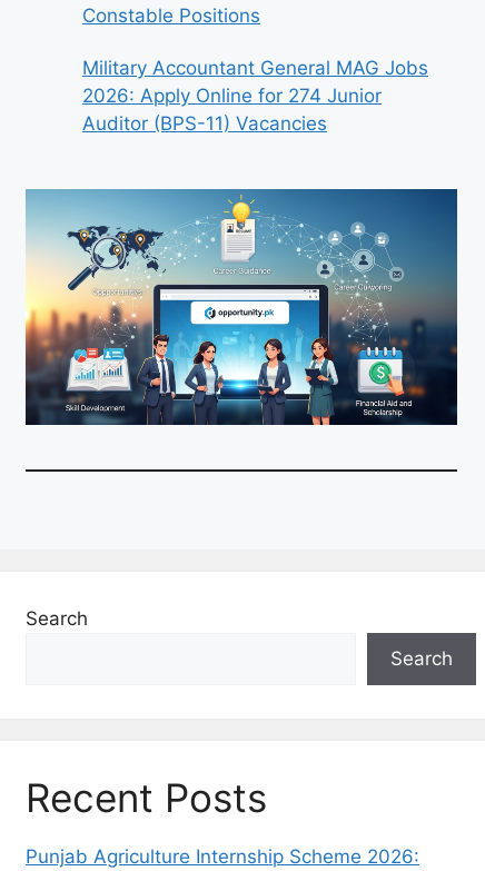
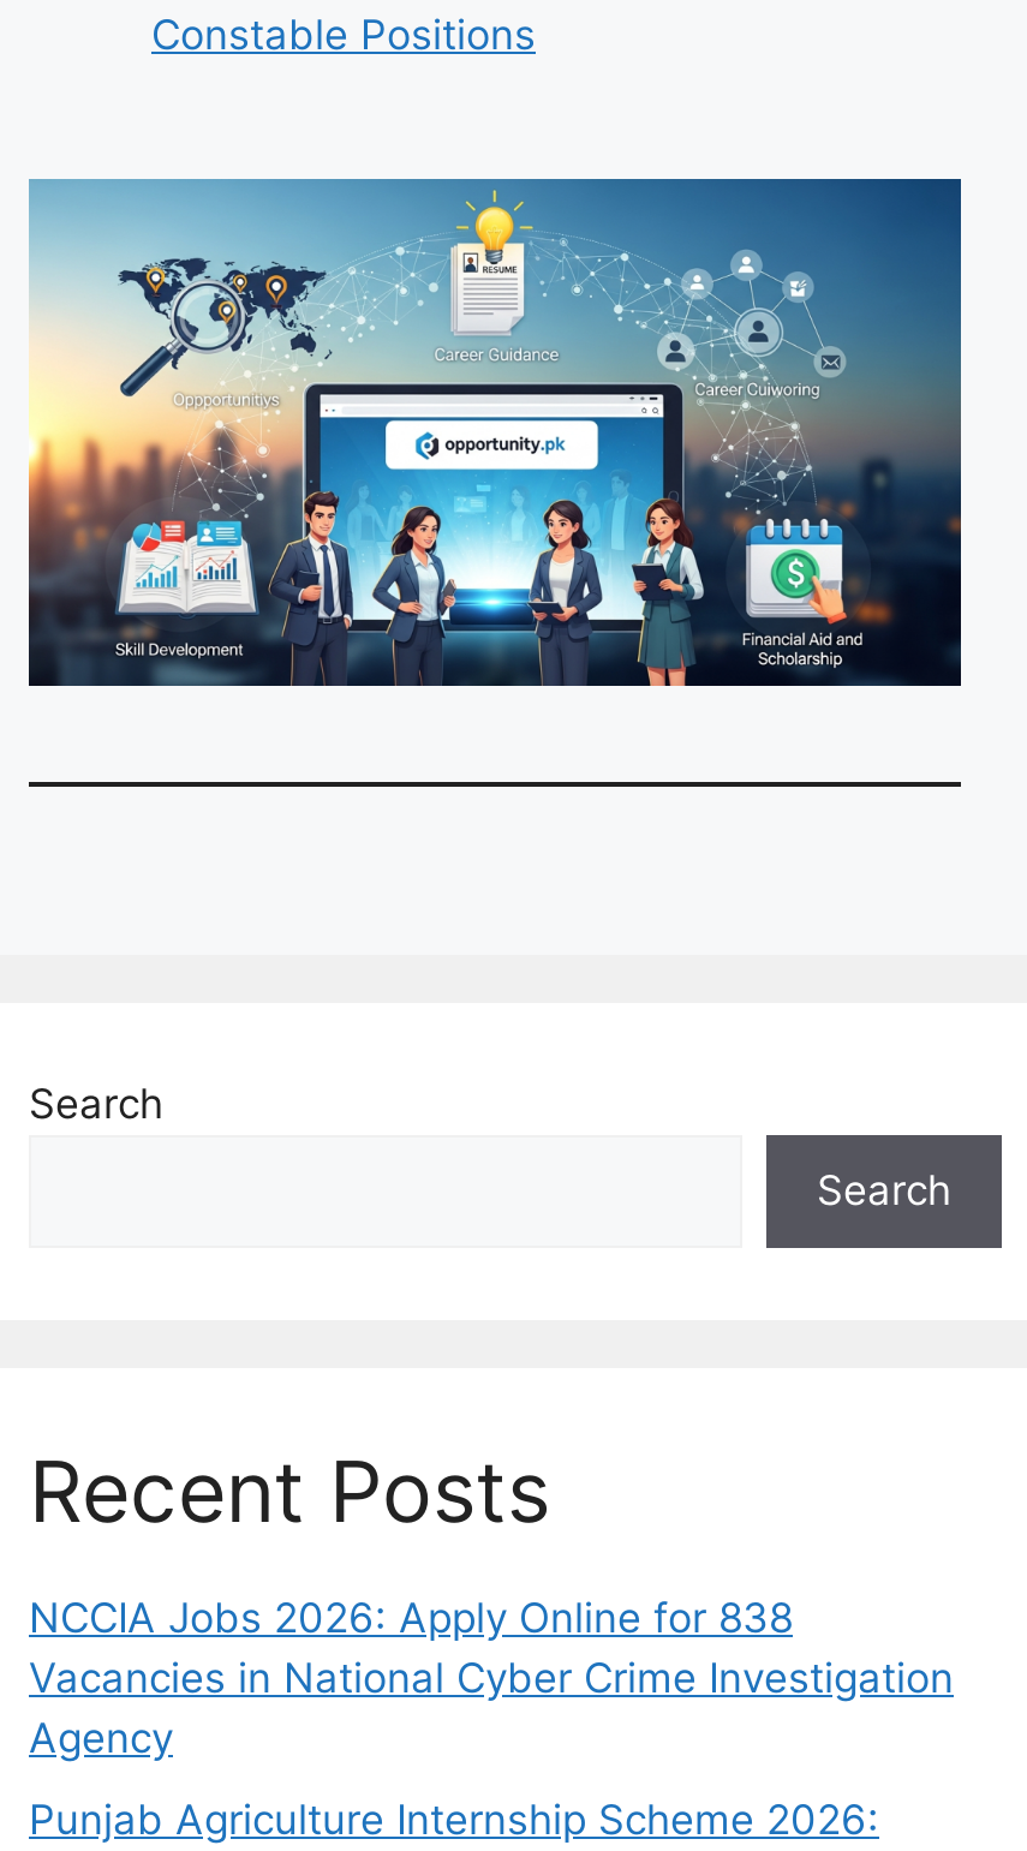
[82,56,428,134] Military Accountant General MAG Jobs | 2026: Apply Online for 274 Junior | Auditor (BPS-11) Vacancies -> none
moved [23,192,458,426] -> [24,185,963,689]: [image]
moved [26,607,453,821] -> [29,1081,951,1542]: Search | Search | Recent Posts
none -> [29,1595,954,1763] NCCIA Jobs 2026: Apply Online for 838 | Vacancies in National Cyber Crime Investigation | Agency

